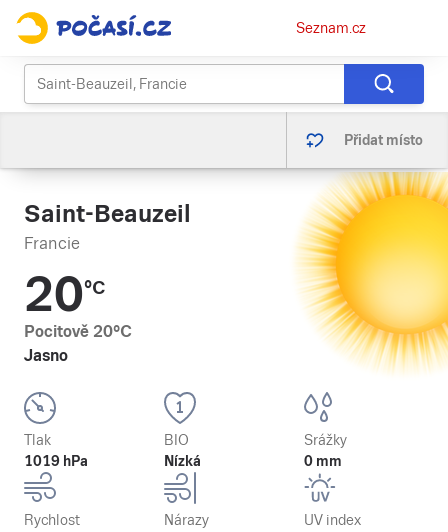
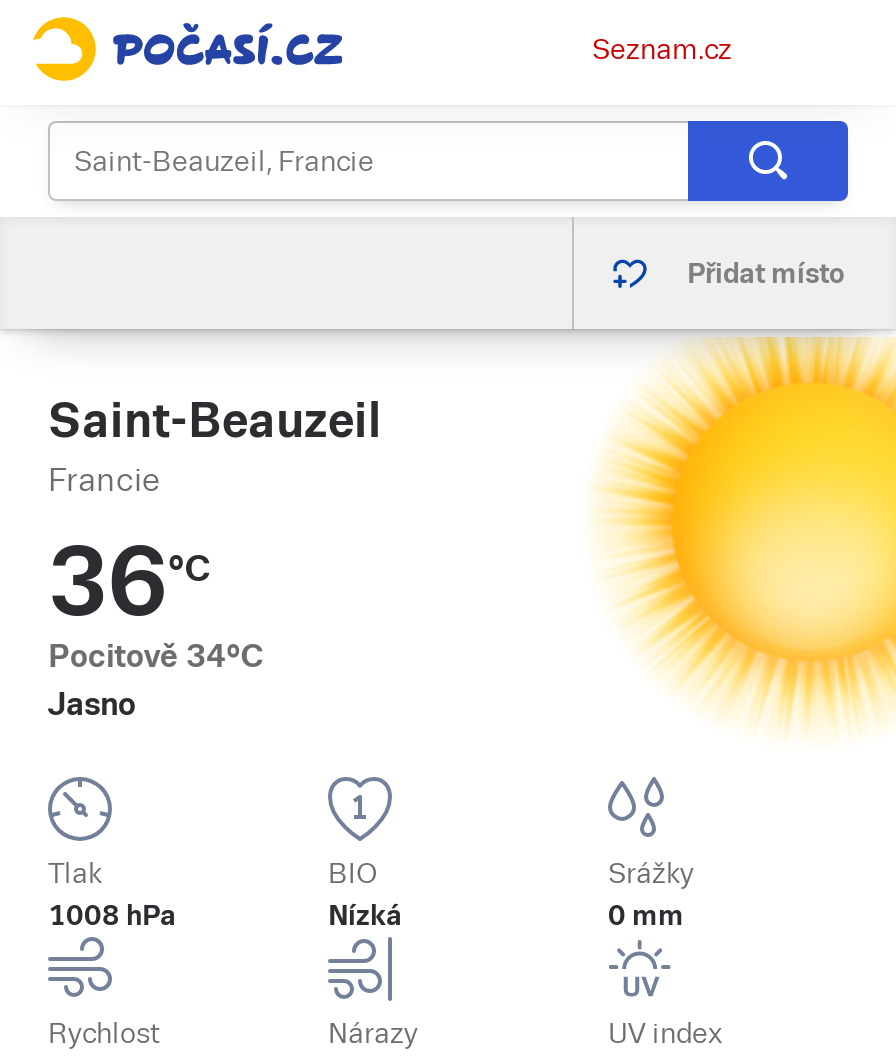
[24,267,105,322] 20°C -> [48,527,210,637] 36°C
[24,322,132,341] Pocitově 20°C -> [48,637,264,675] Pocitově 34°C
[24,453,88,469] 1019 hPa -> [48,899,176,931] 1008 hPa

